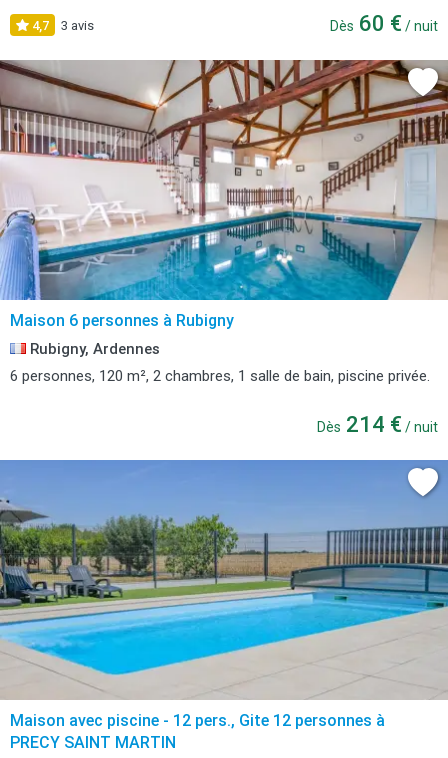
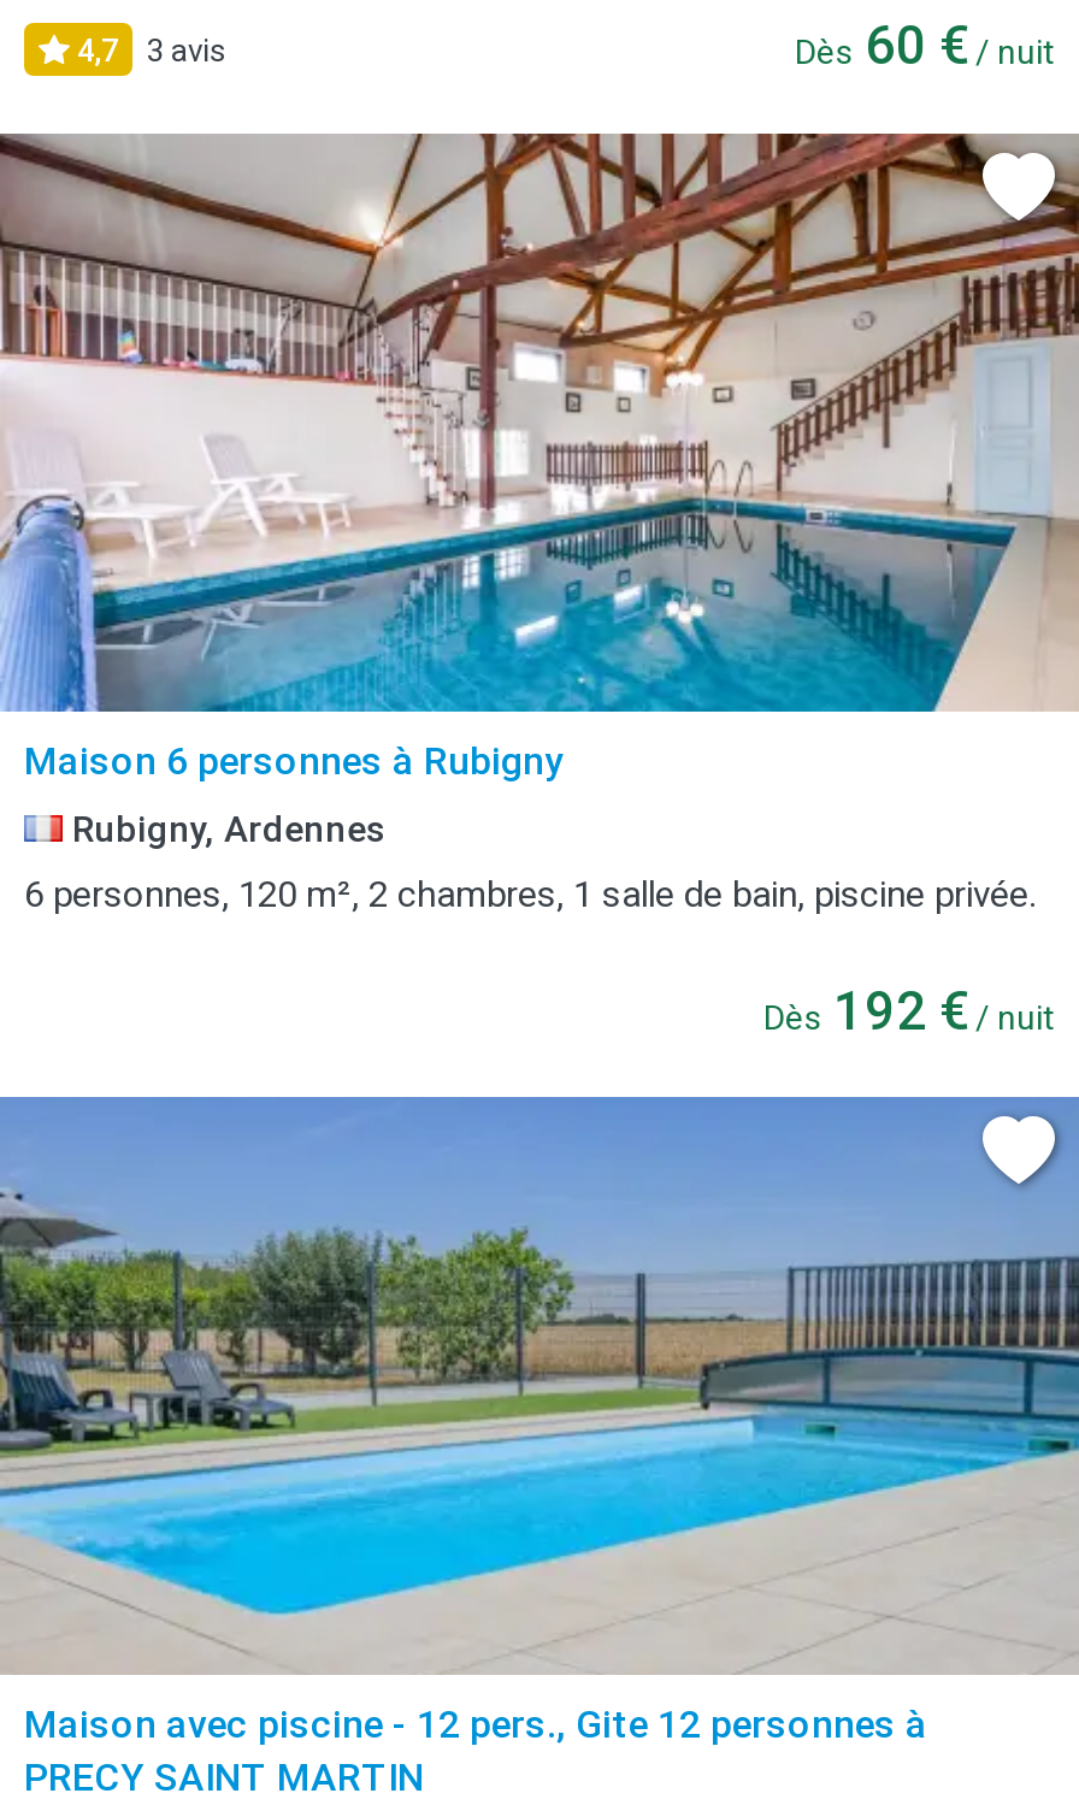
[317,412,438,437] Dès 214 €/ nuit -> [763,981,1055,1042] Dès 192 €/ nuit

